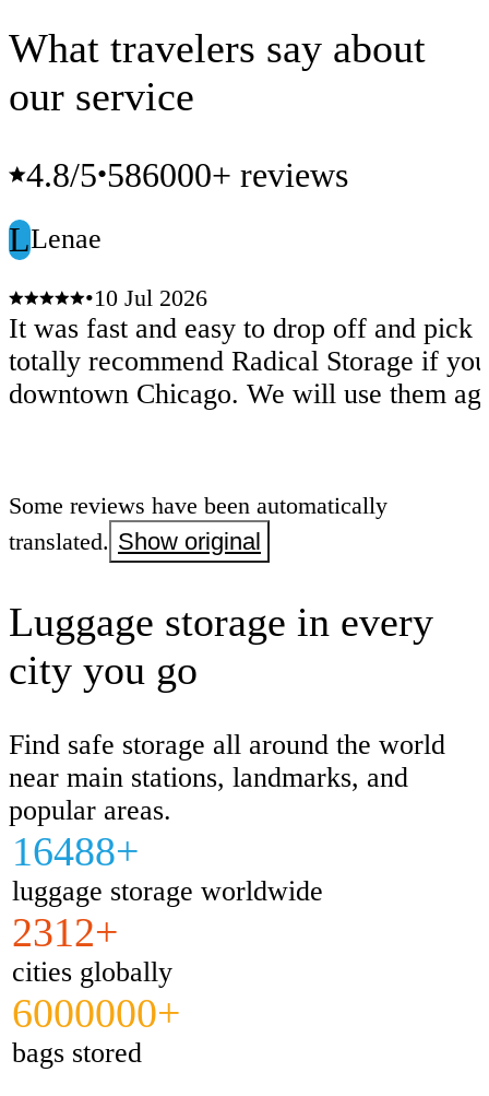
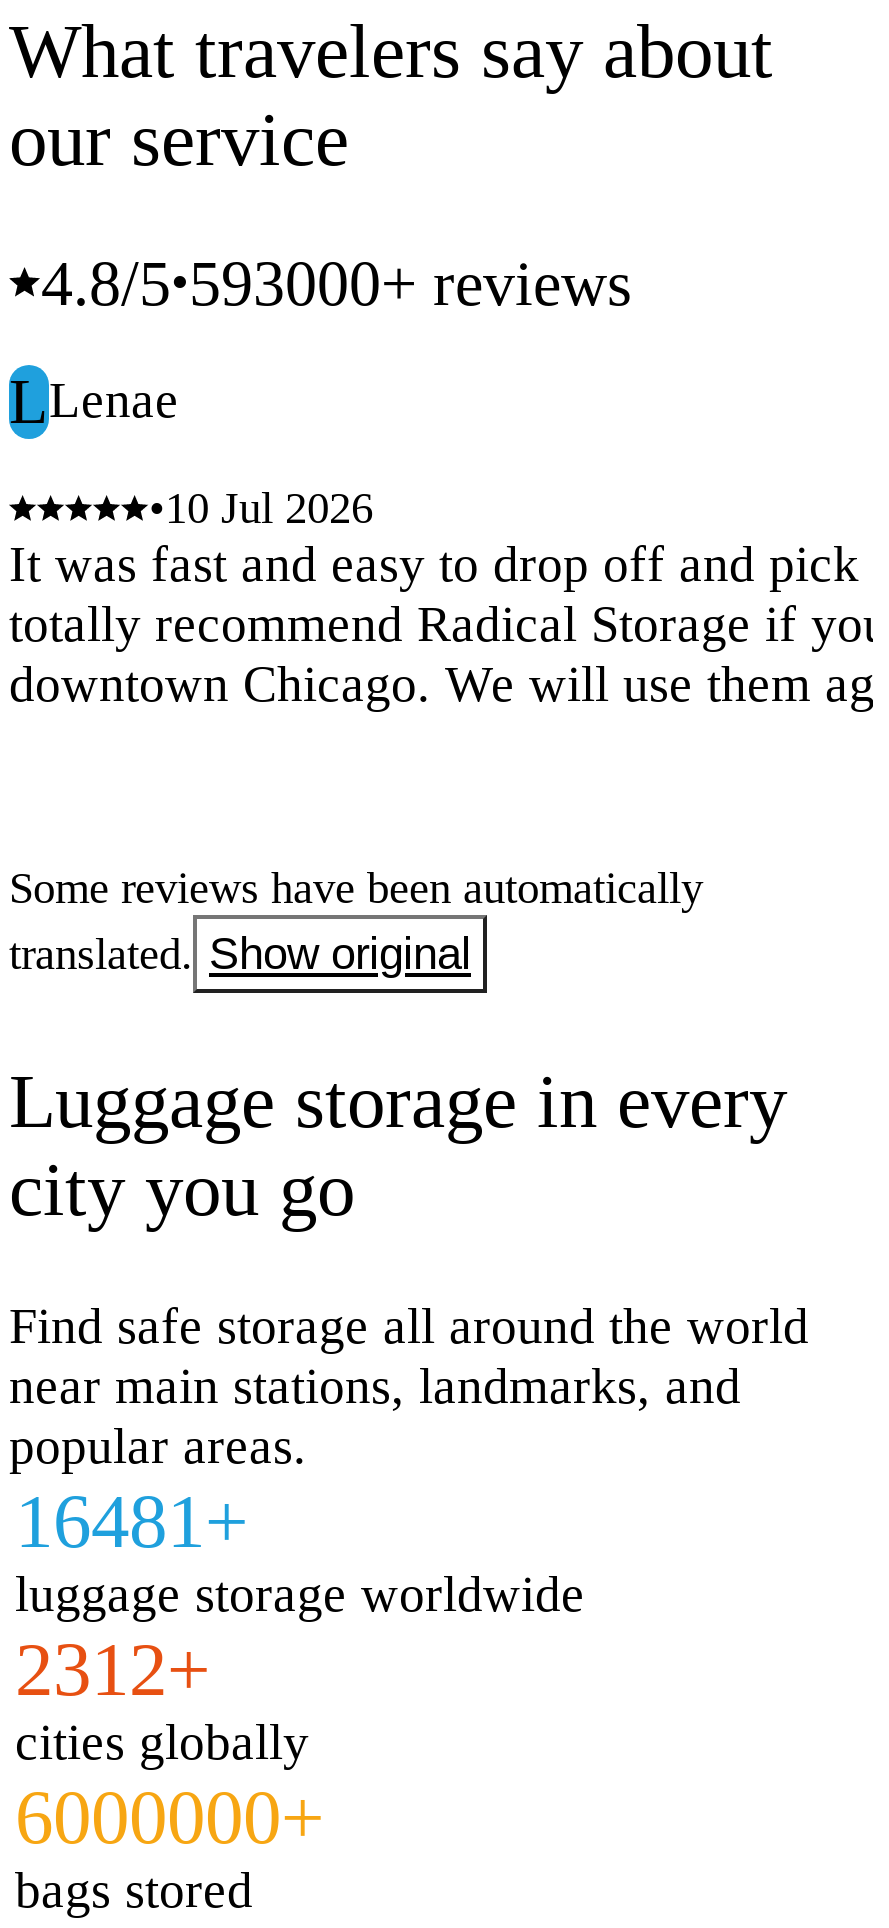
[26,155,348,194] 4.8/5•586000+ reviews -> [41,247,631,319] 4.8/5•593000+ reviews
[12,828,139,874] 16488+ -> [15,1479,247,1563] 16481+

